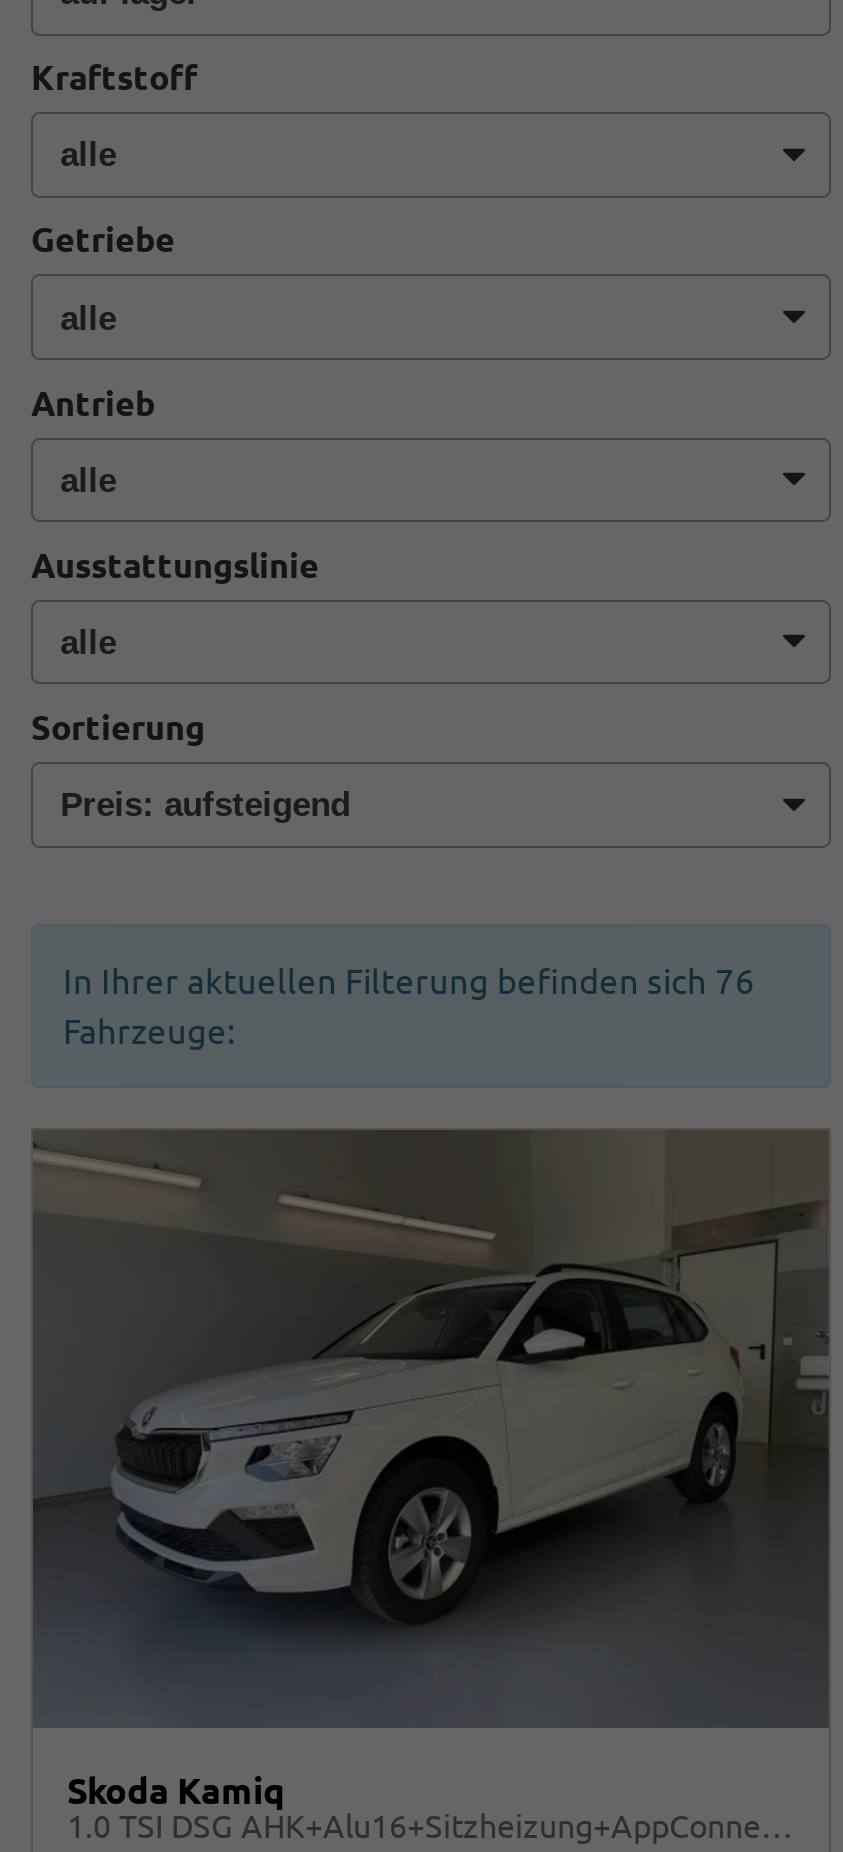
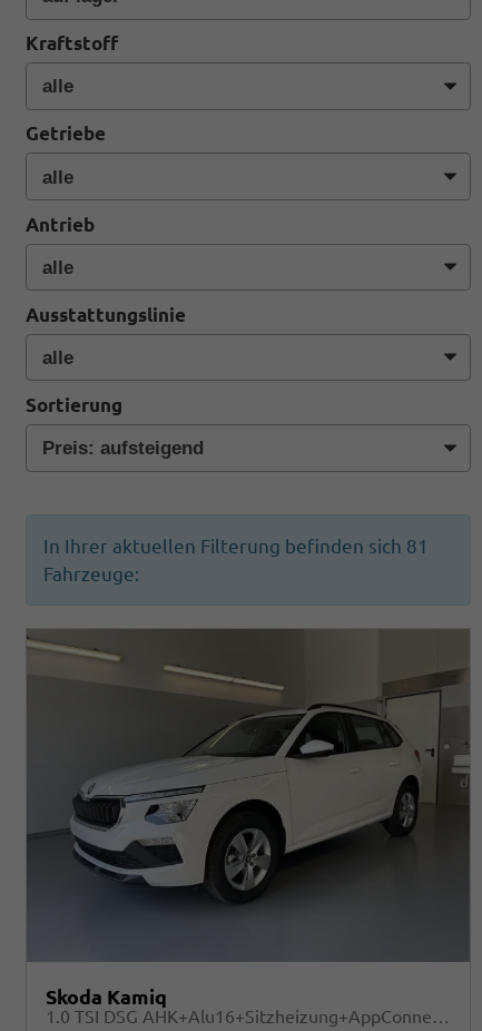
[63,962,755,1000] In Ihrer aktuellen Filterung befinden sich 76 -> [43,536,429,557] In Ihrer aktuellen Filterung befinden sich 81

